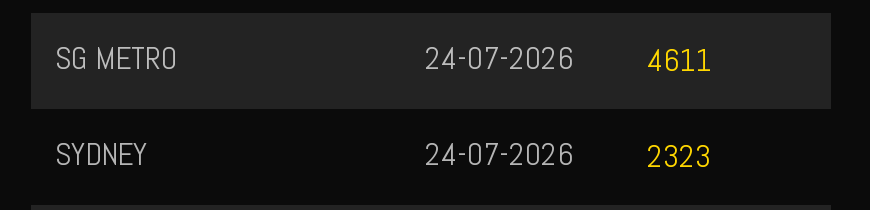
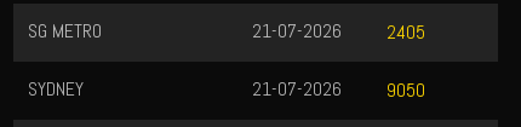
[425,39,573,79] 24-07-2026 -> [252,19,342,44] 21-07-2026
[647,40,711,80] 4611 -> [387,20,425,44] 2405
[425,135,573,175] 24-07-2026 -> [252,78,342,102] 21-07-2026
[647,136,711,176] 2323 -> [387,78,425,102] 9050

